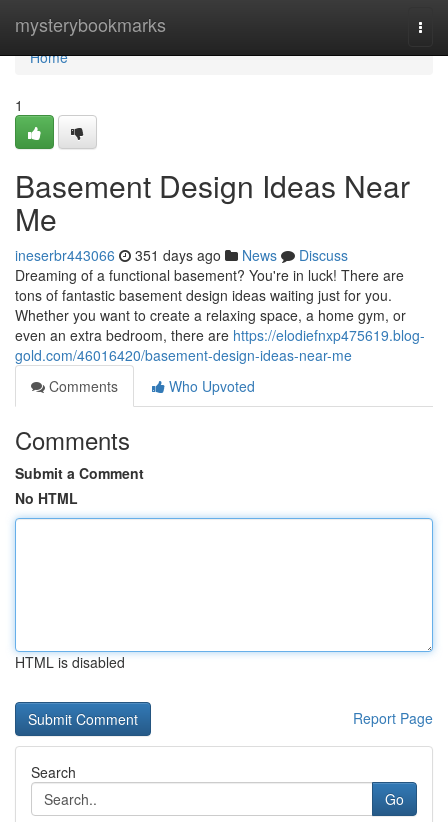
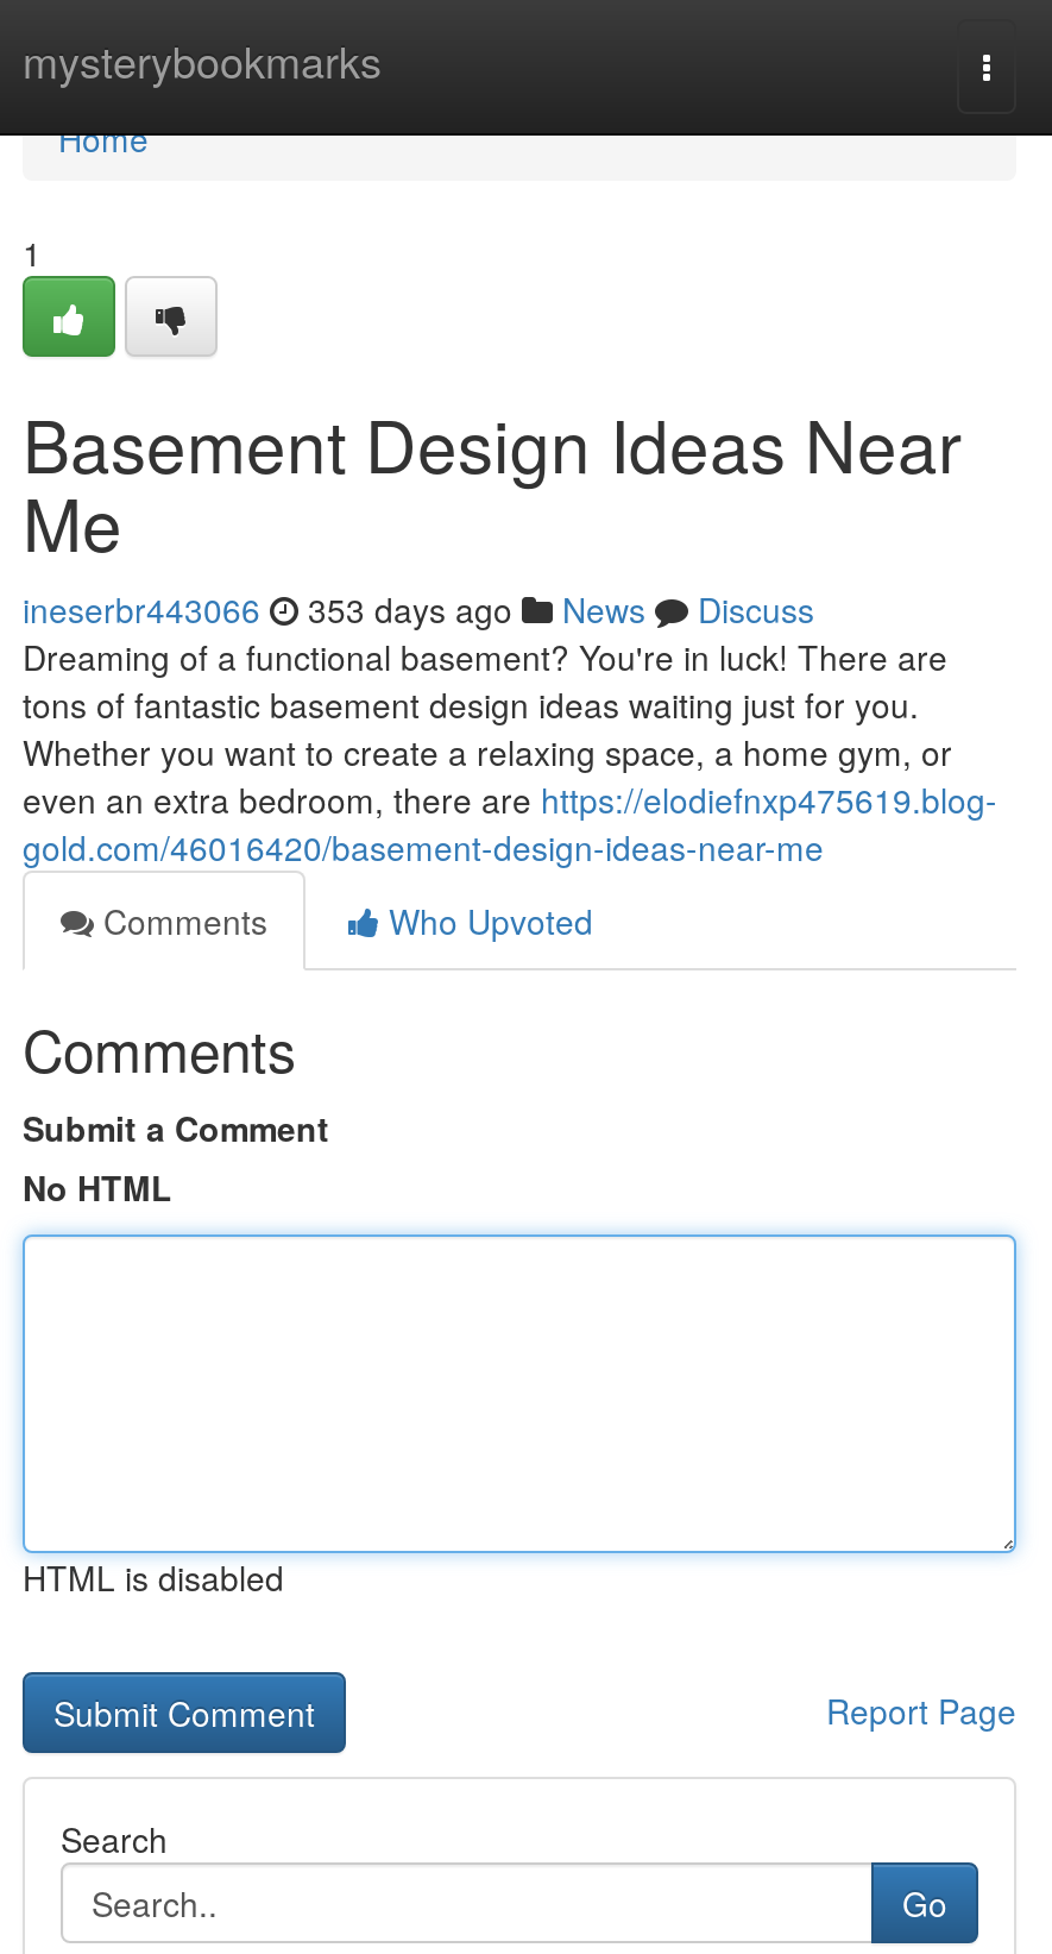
[15,245,348,265] ineserbr443066 351 days ago News Discuss -> [23,585,814,633] ineserbr443066 353 days ago News Discuss

